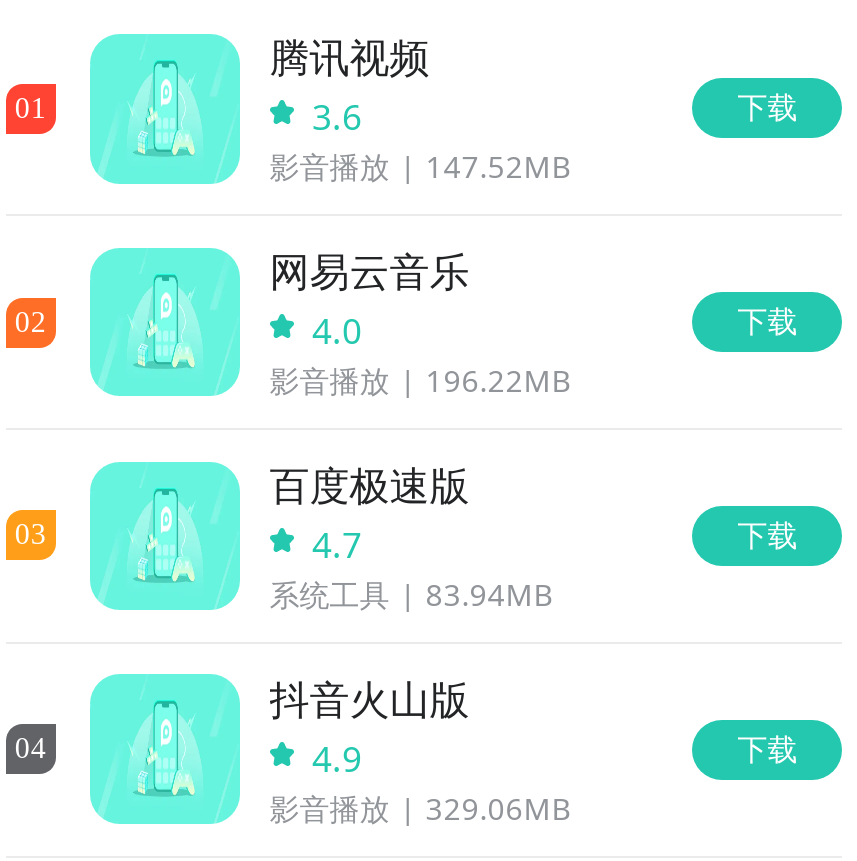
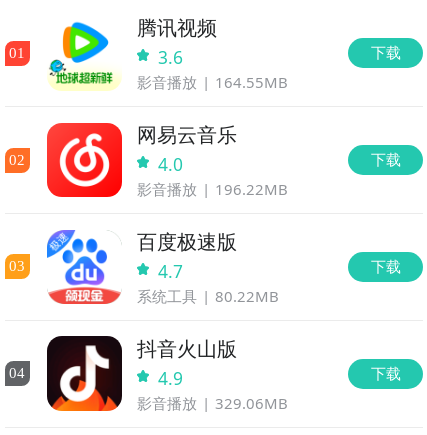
[88,32,571,187] [image] | 影音播放 147.52MB -> [47,16,288,92] [image] | 影音播放 164.55MB
[88,246,242,398] [image] -> [46,122,123,198] [image]
[88,460,553,614] [image] | 系统工具 83.94MB -> [46,229,279,306] [image] | 系统工具 80.22MB
[88,672,242,826] [image] -> [46,335,123,412] [image]

